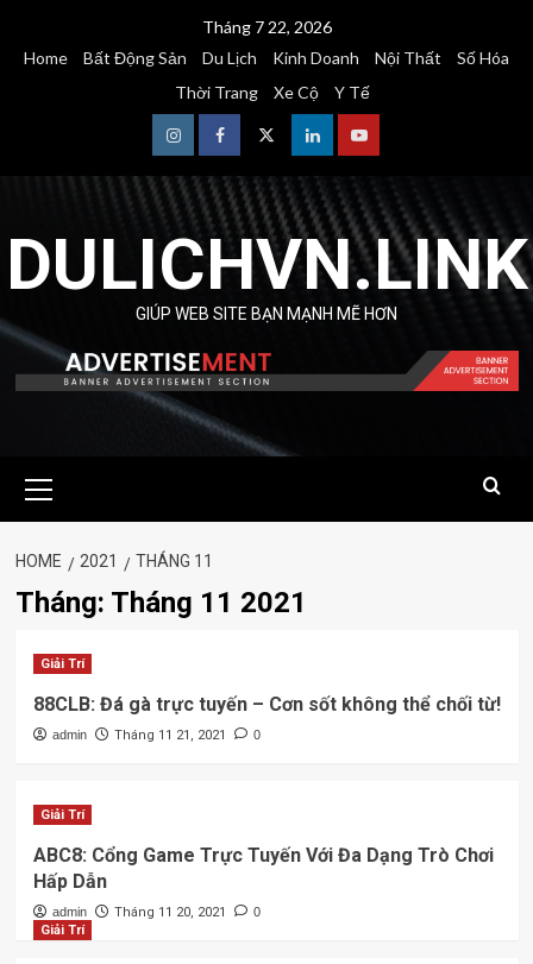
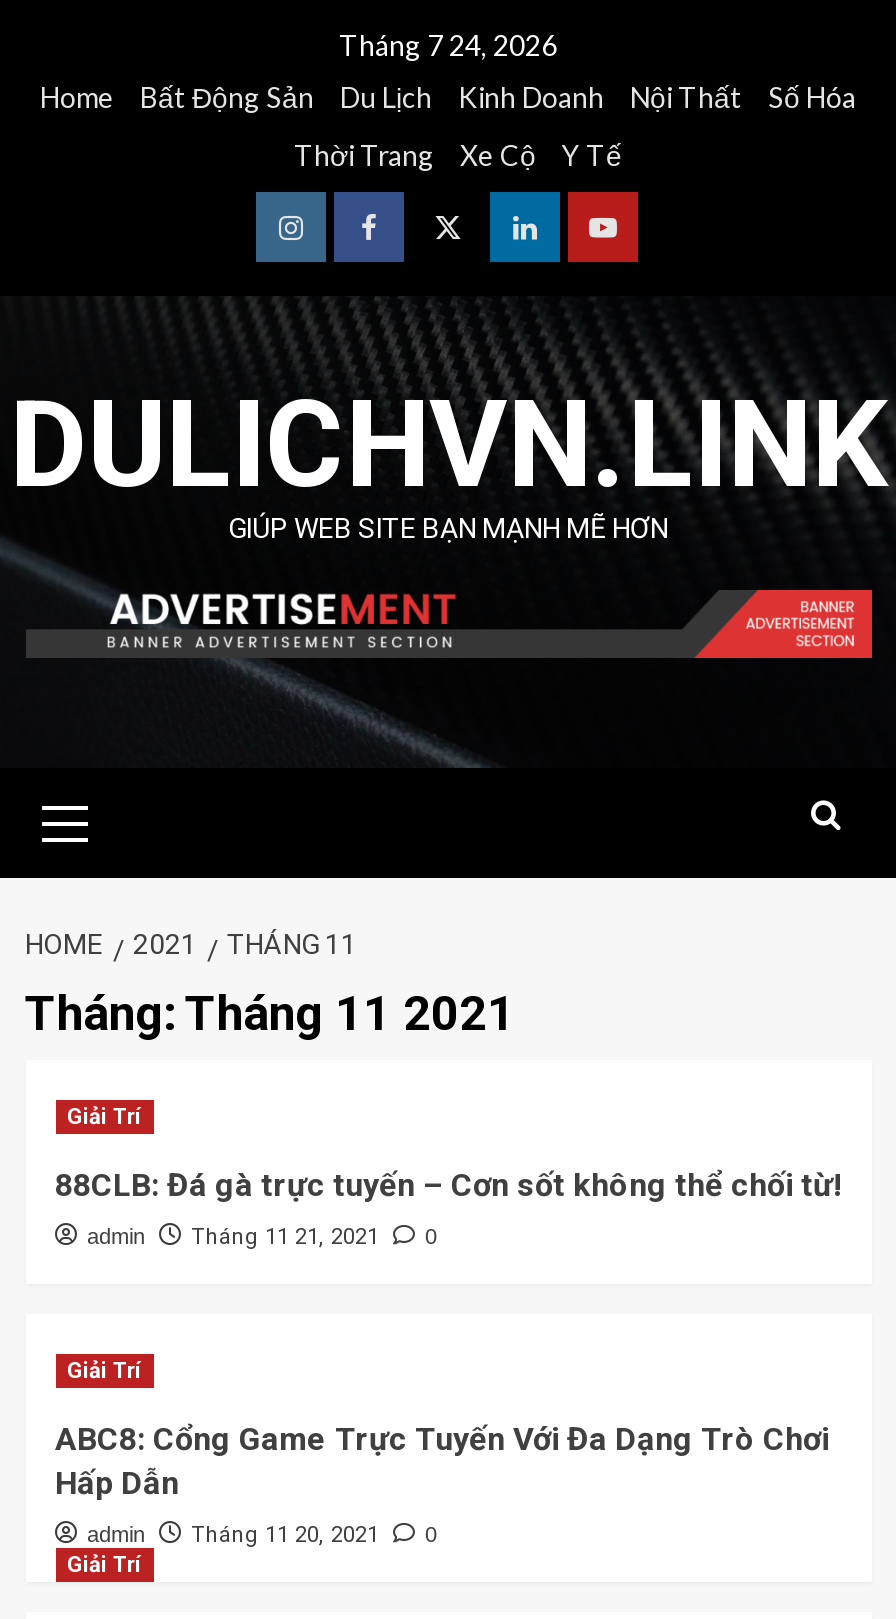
[202,17,331,37] Tháng 7 22, 2026 -> [339,28,557,62] Tháng 7 24, 2026

